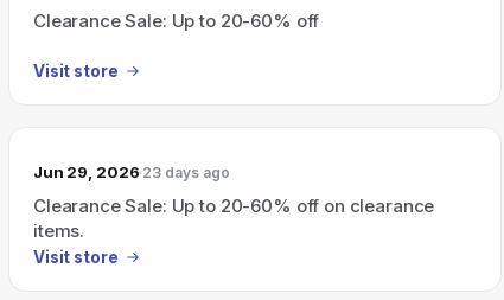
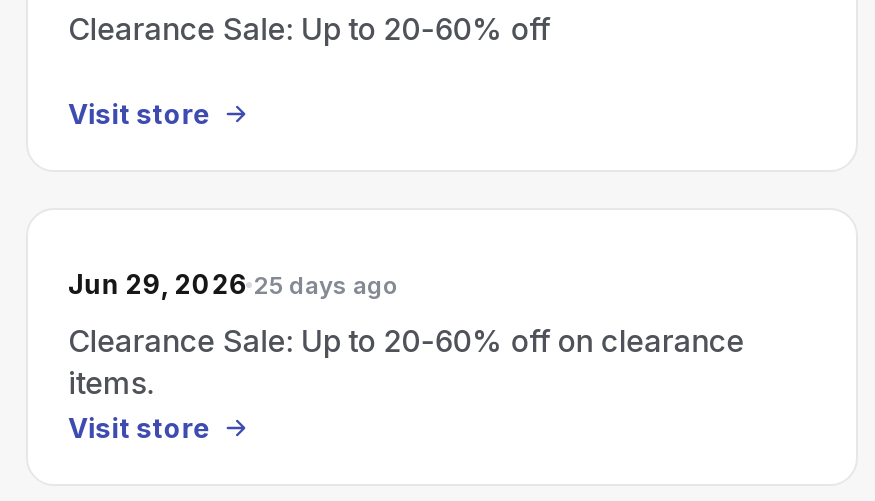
[33,162,231,181] Jun 29, 2026 23 days ago -> [68,268,399,300] Jun 29, 2026 25 days ago

